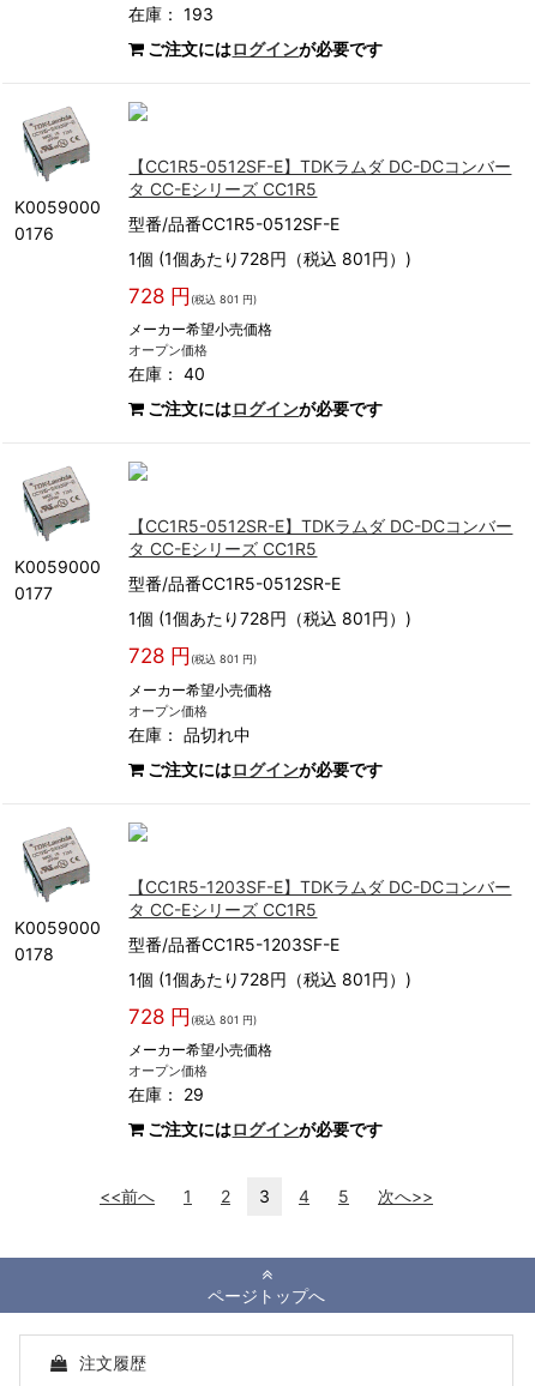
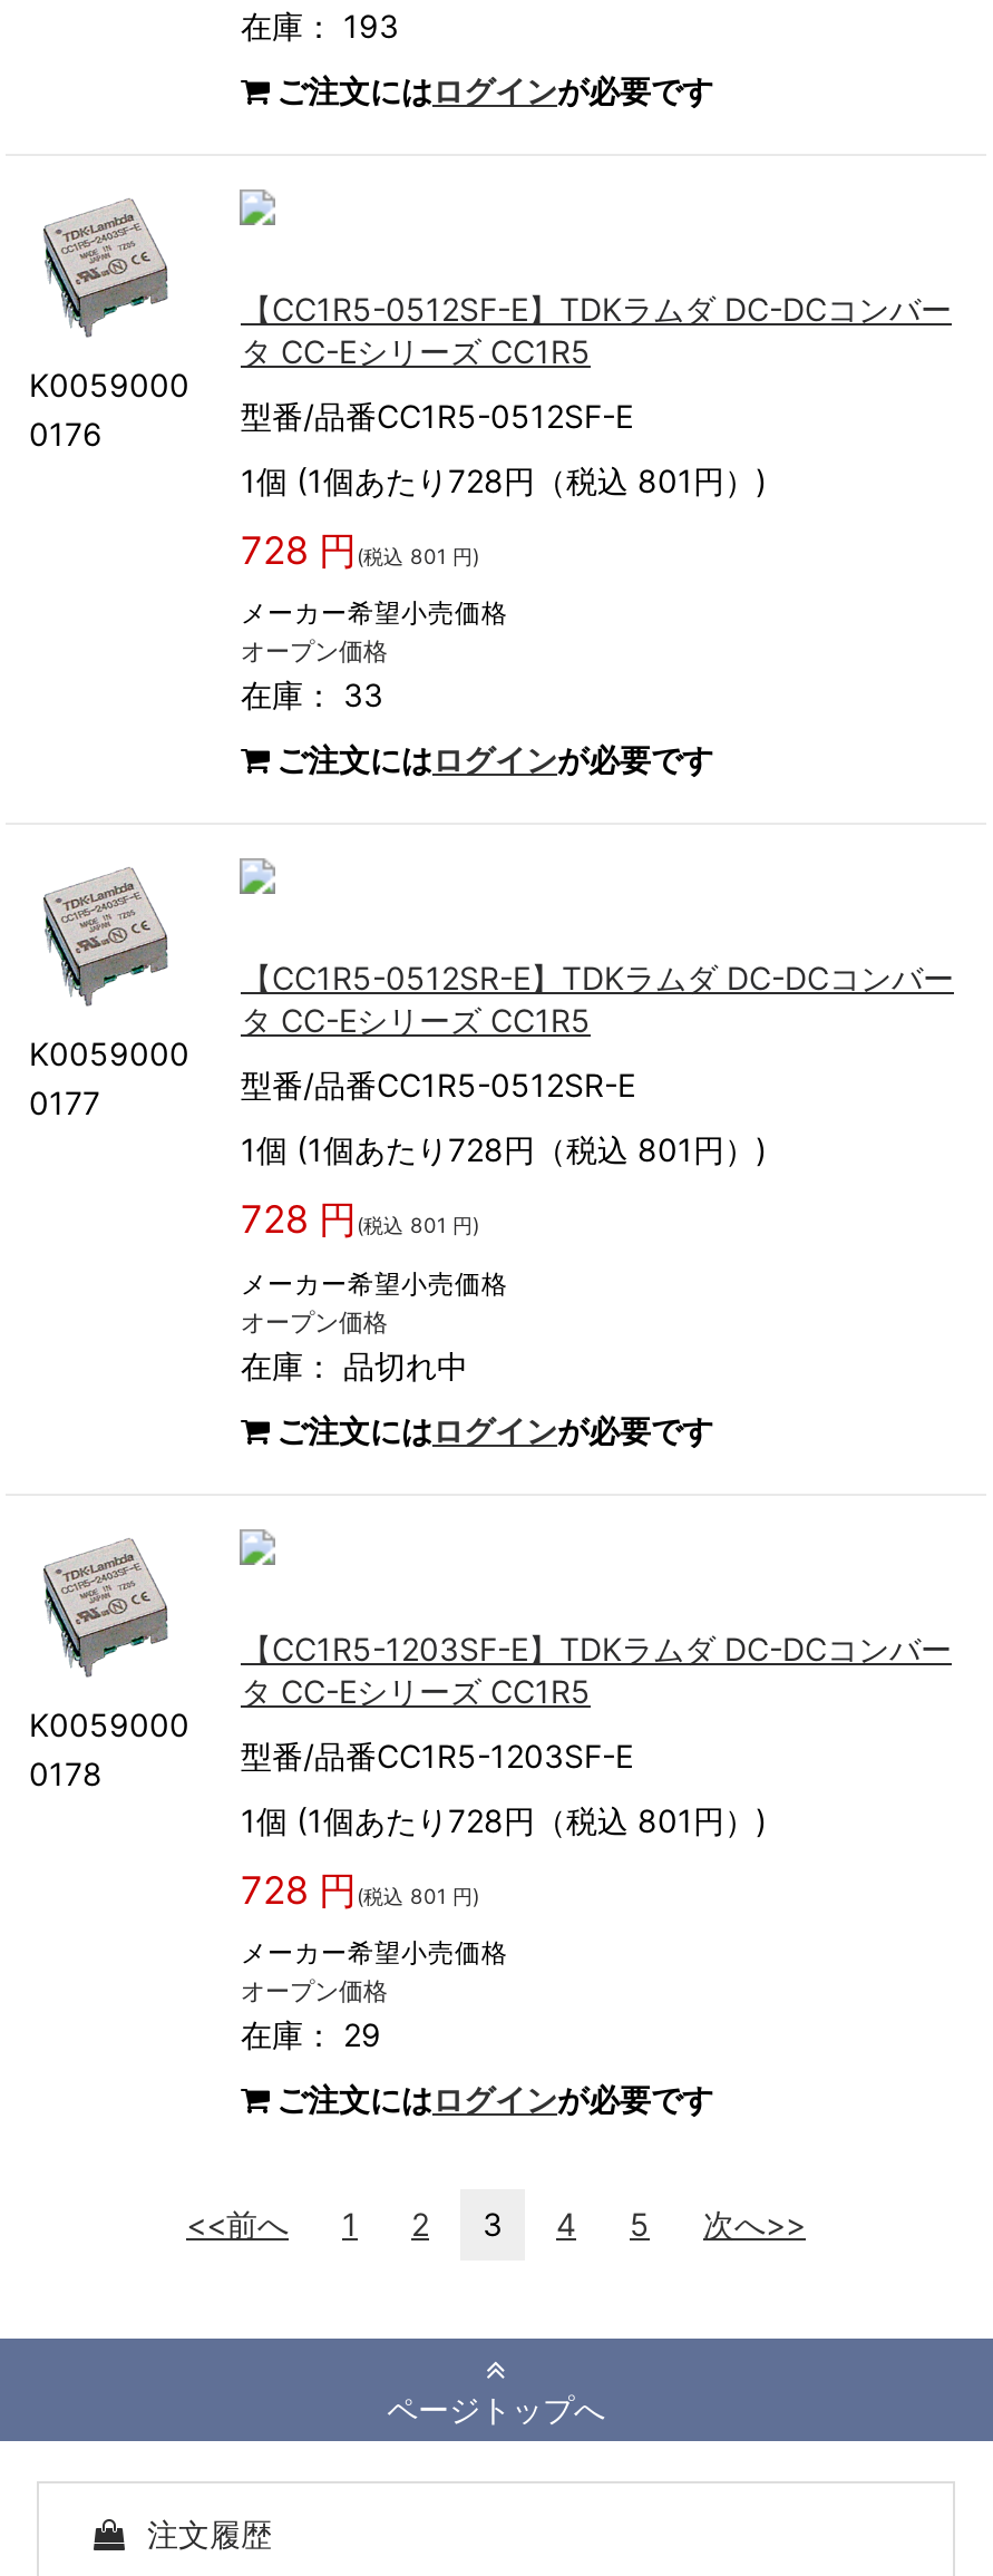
[129,363,206,384] 在庫： 40 -> [241,675,383,713] 在庫： 33

